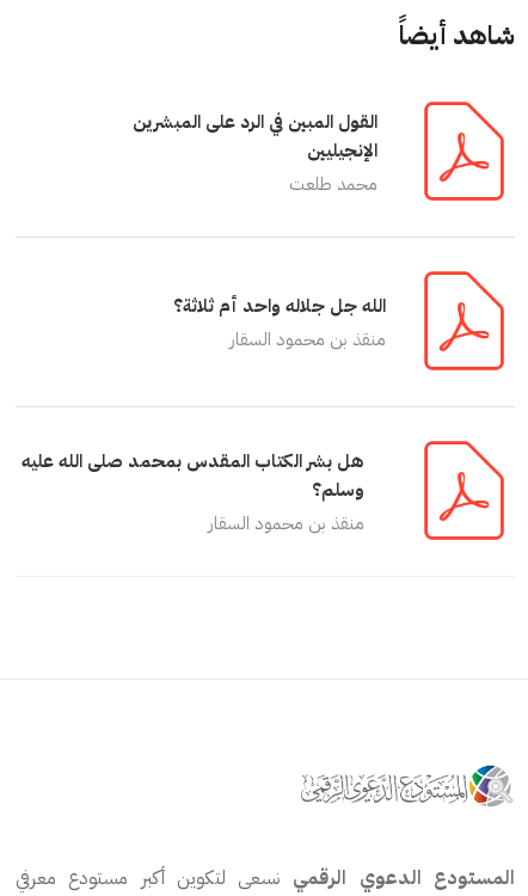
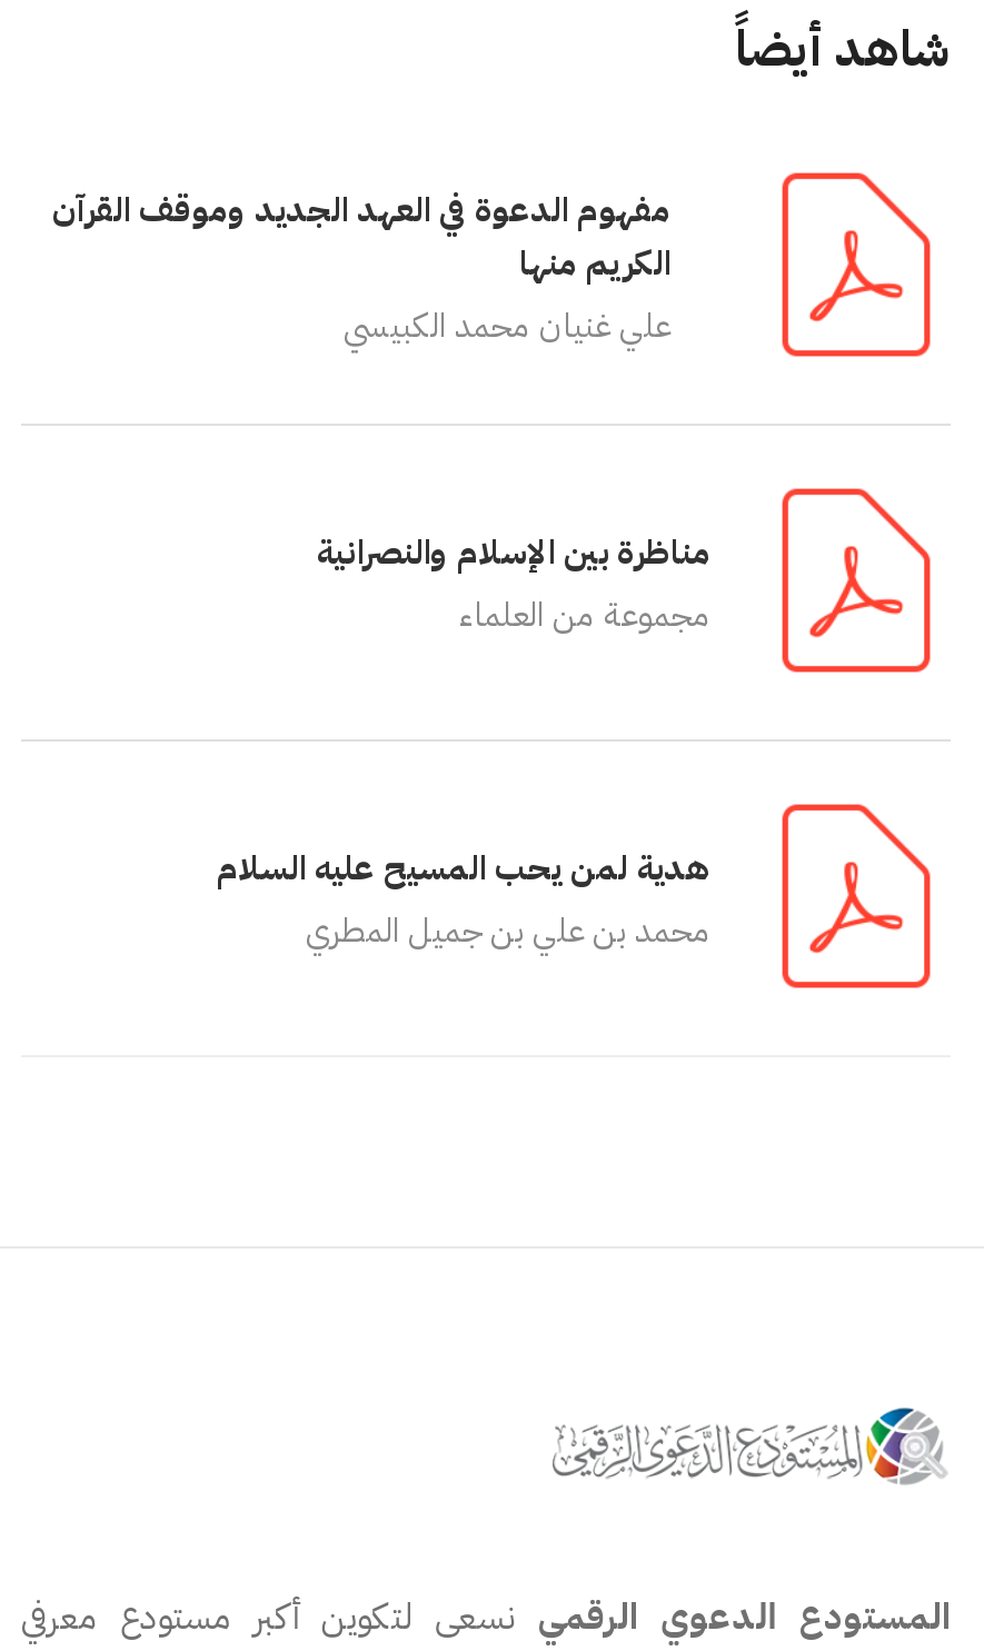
[133,109,377,197] القول المبين في الرد على المبشرين | الإنجيليين | محمد طلعت -> [52,186,670,350] مفهوم الدعوة في العهد الجديد وموقف القرآن | الكريم منها | علي غنيان محمد الكبيسي
[173,293,386,352] الله جل جلاله واحد أم ثلاثة؟ | منقذ بن محمود السقار -> [317,528,710,639] مناظرة بين الإسلام والنصرانية | مجموعة من العلماء
[22,448,364,536] هل بشر الكتاب المقدس بمحمد صلى الله عليه | وسلم؟ | منقذ بن محمود السقار -> [217,844,710,955] هدية لمن يحب المسيح عليه السلام | محمد بن علي بن جميل المطري

